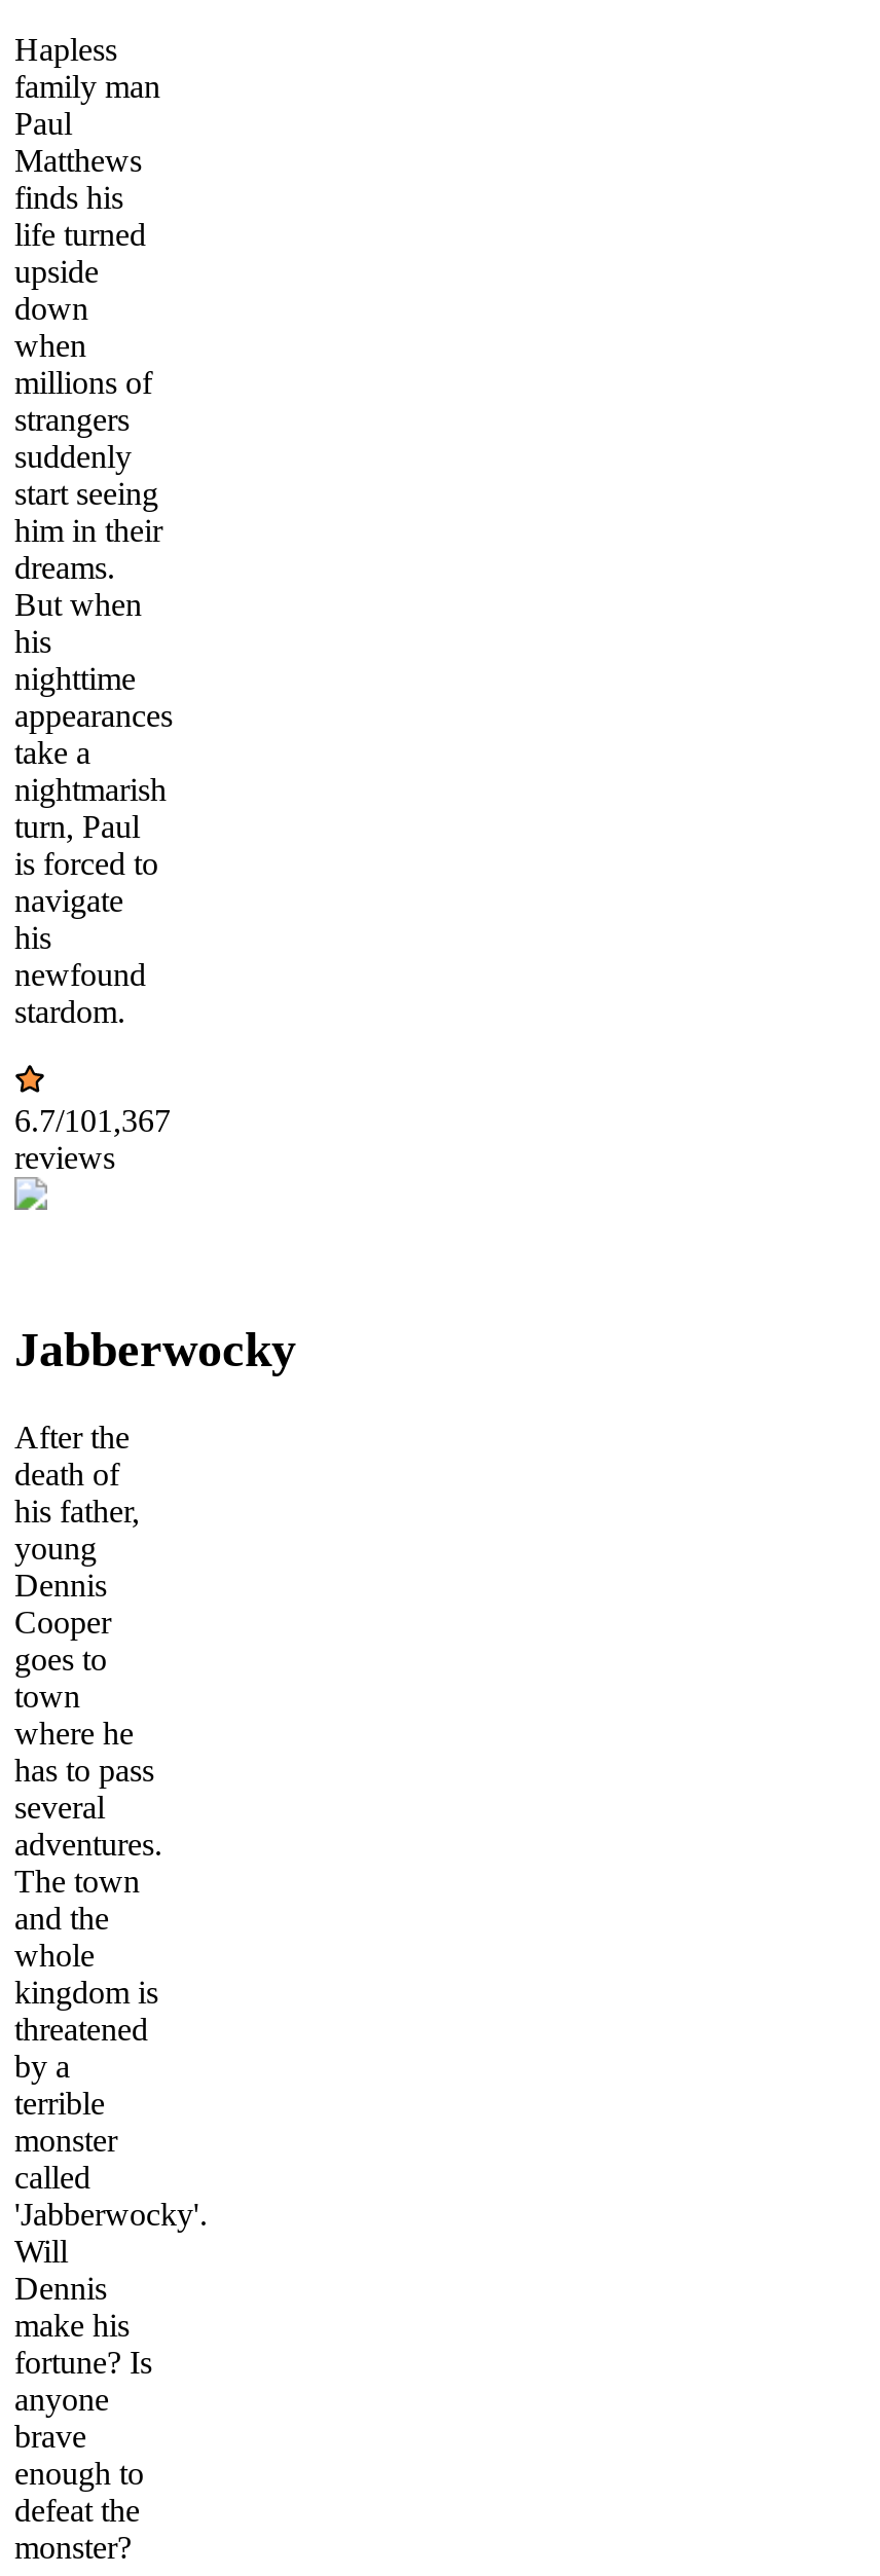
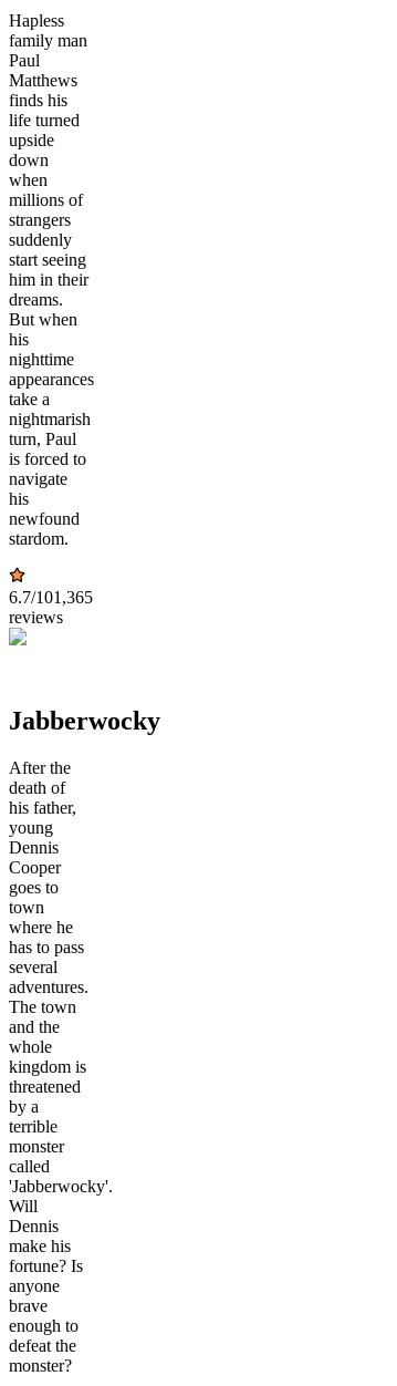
[14,1102,171,1137] 6.7/101,367 -> [9,587,93,606] 6.7/101,365

